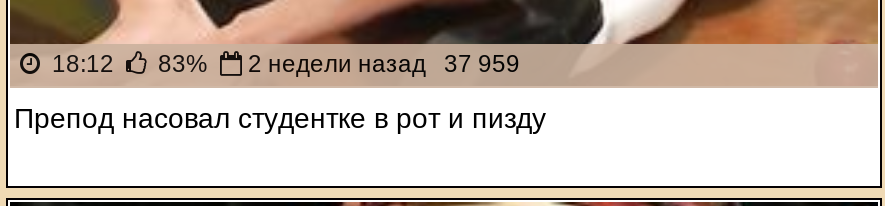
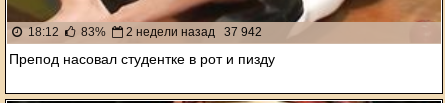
[46,50,520,78] 18:12 83% 2 недели назад 37 959 -> [25,25,262,39] 18:12 83% 2 недели назад 37 942

